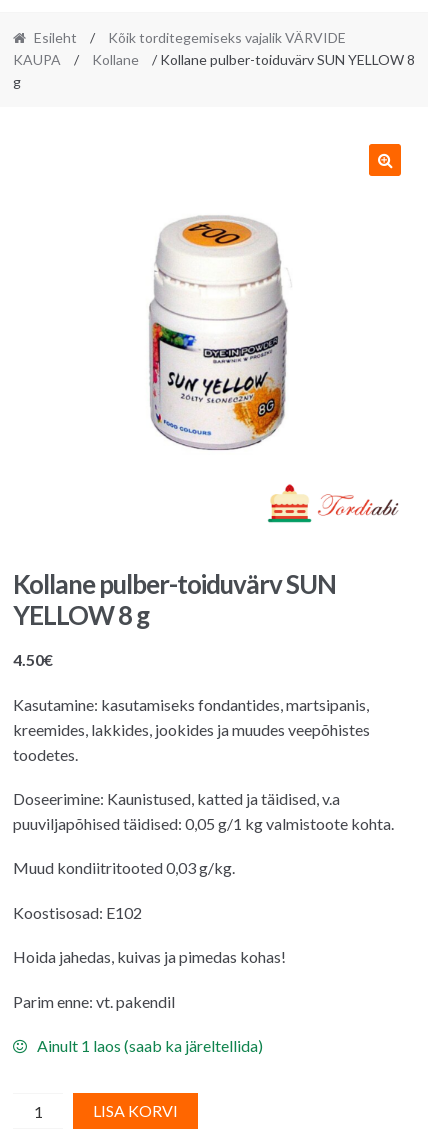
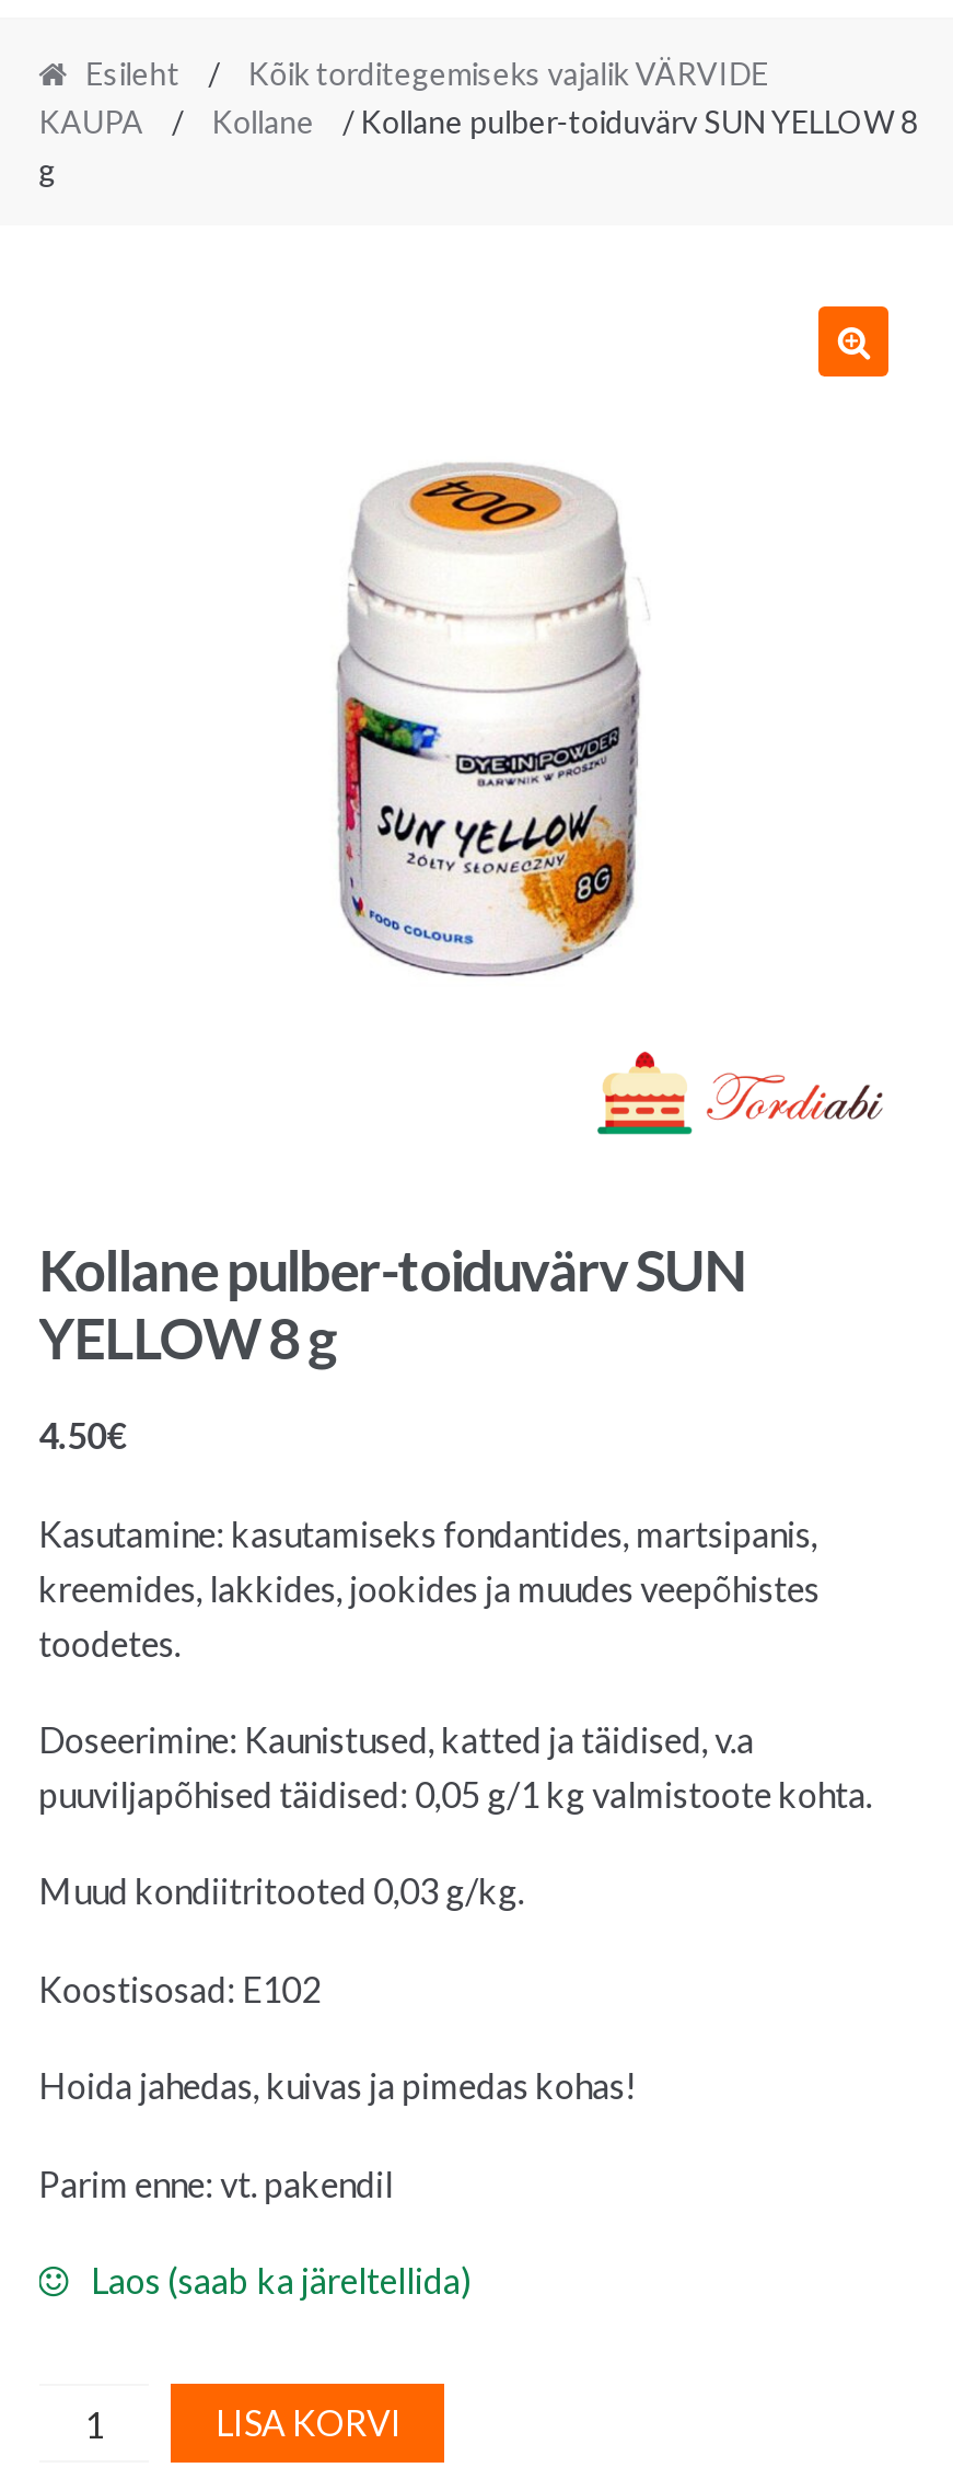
[36,1036,262,1055] Ainult 1 laos (saab ka järeltellida) -> [91,2259,472,2301] Laos (saab ka järeltellida)

